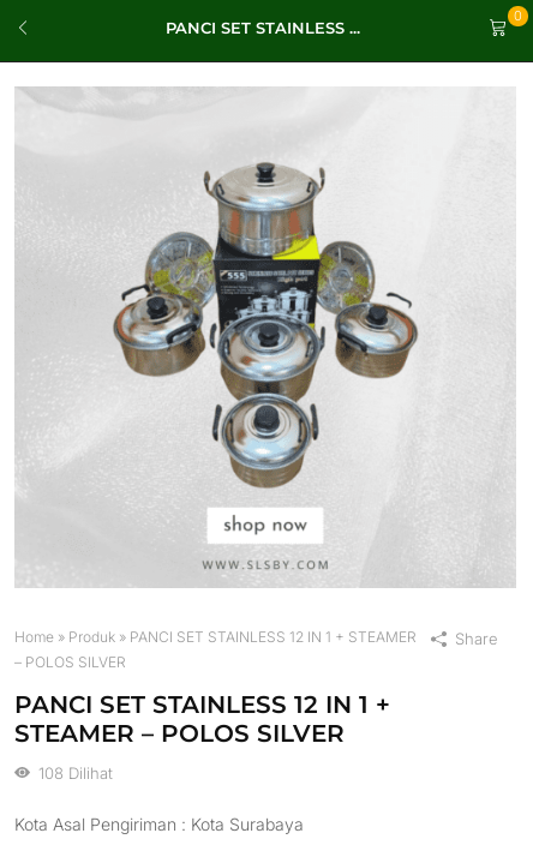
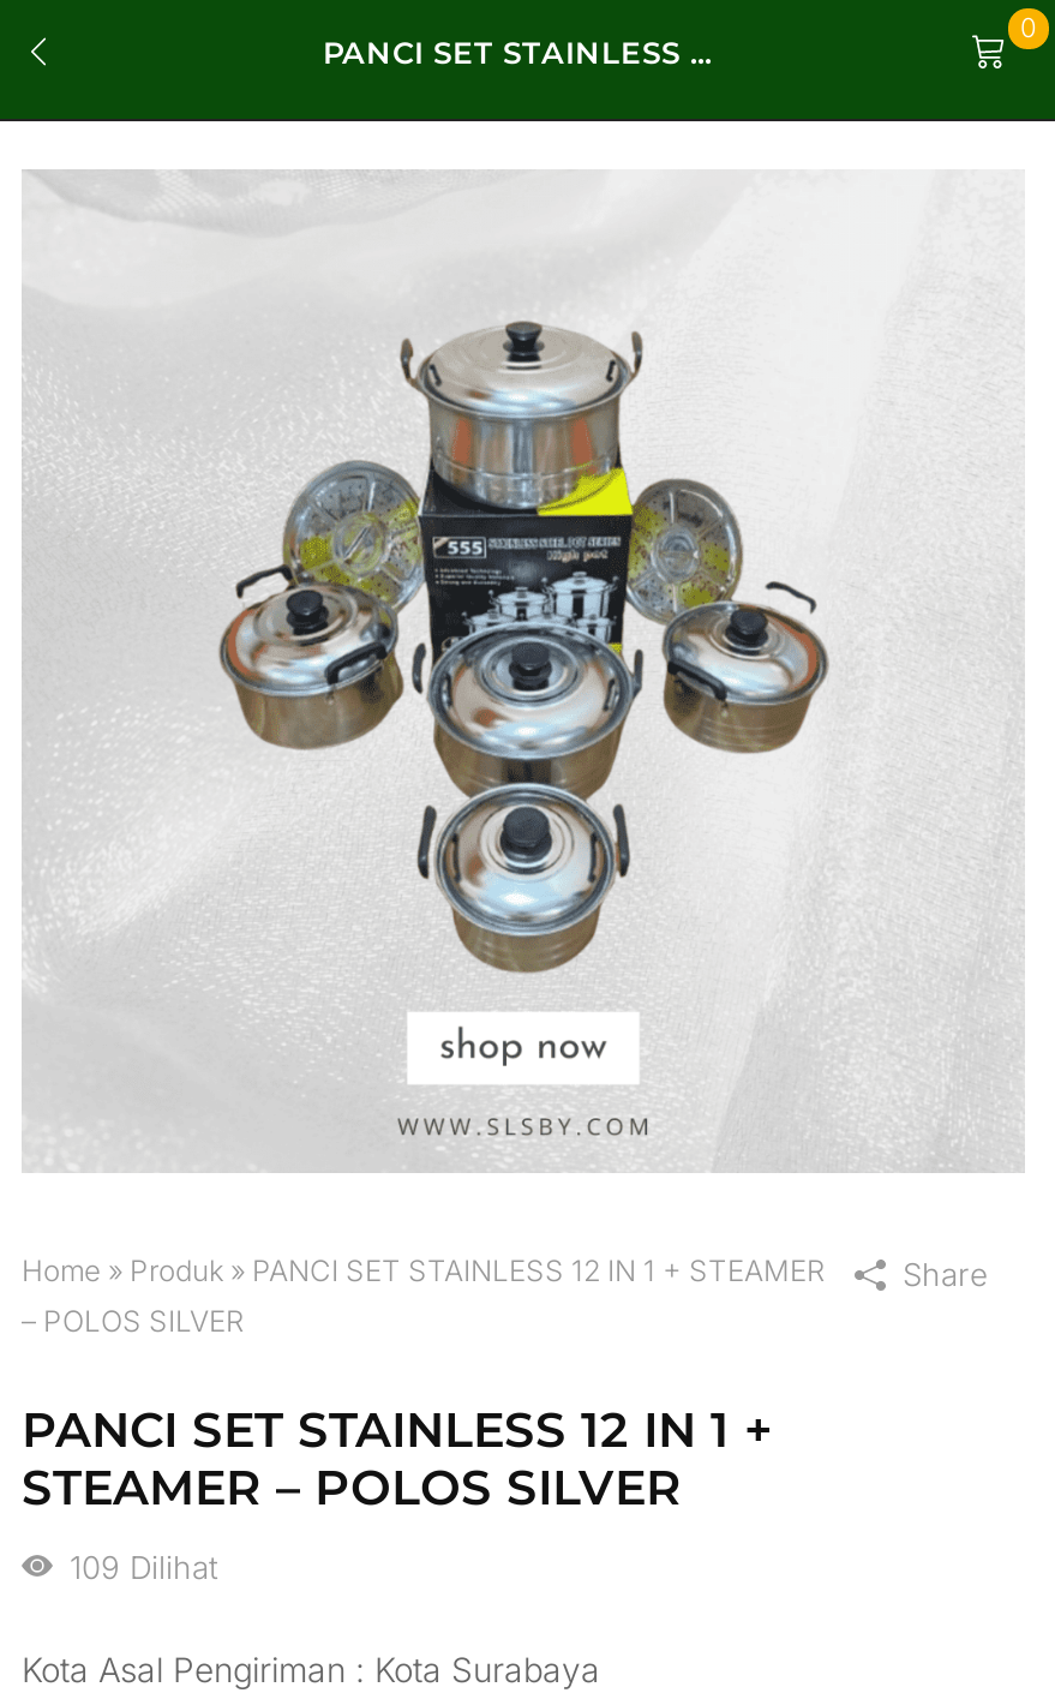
[38,763,113,782] 108 Dilihat -> [70,1547,218,1586] 109 Dilihat

